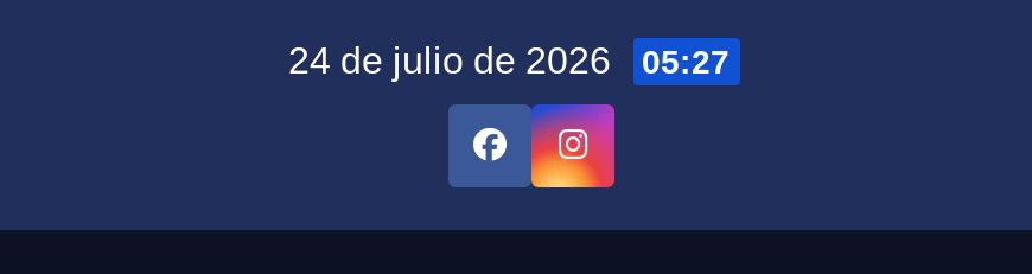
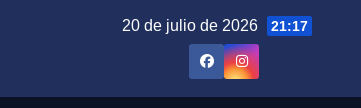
[288,40,730,81] 24 de julio de 2026 05:27 -> [121,17,307,34] 20 de julio de 2026 21:17

